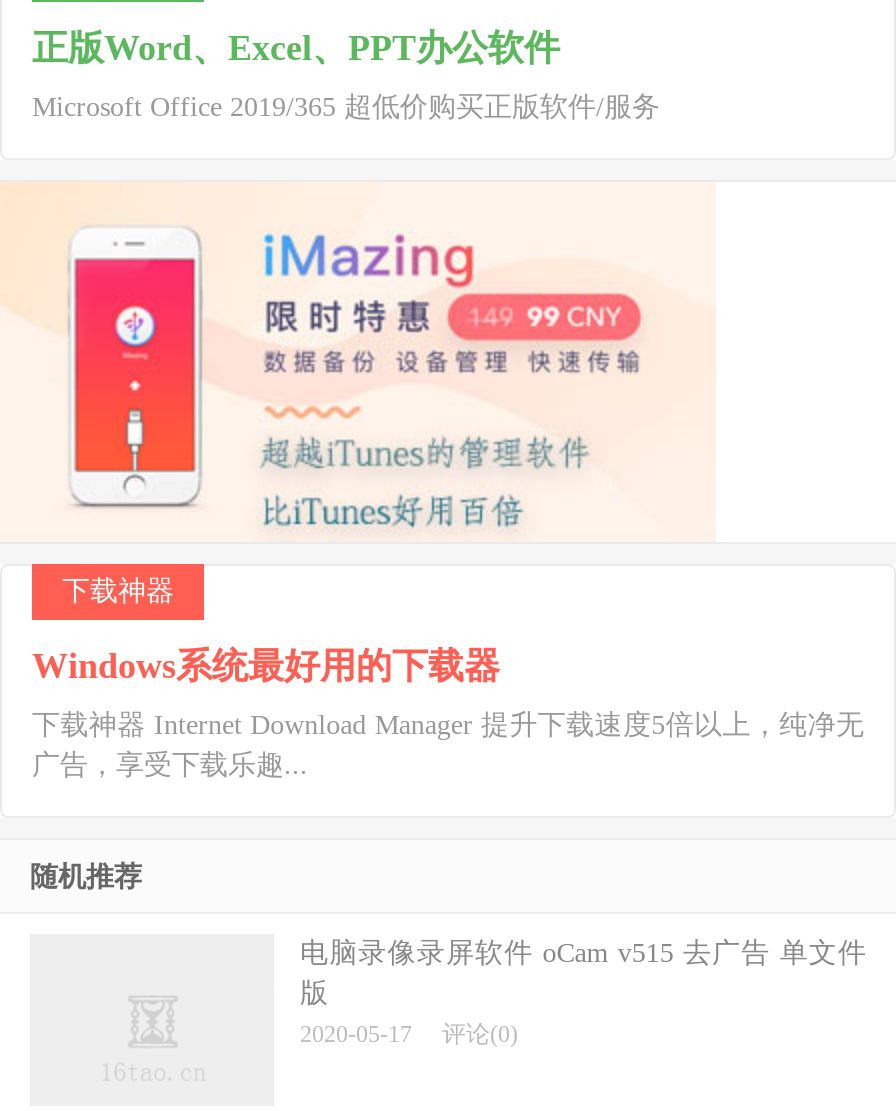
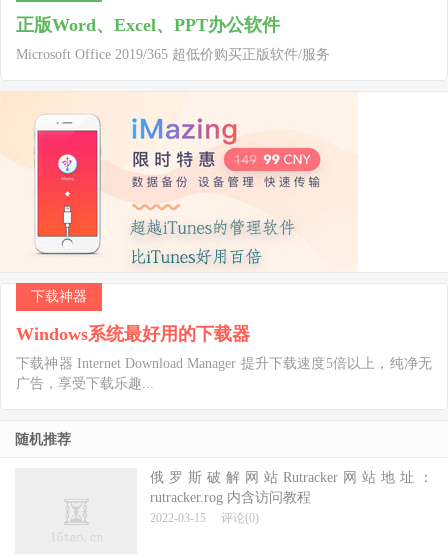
[300,938,866,1048] 电脑录像录屏软件 oCam v515 去广告 单文件 | 版 | 2020-05-17 -> [150,470,433,525] 俄罗斯破解网站Rutracker网站地址： | rutracker.rog 内含访问教程 | 2022-03-15

